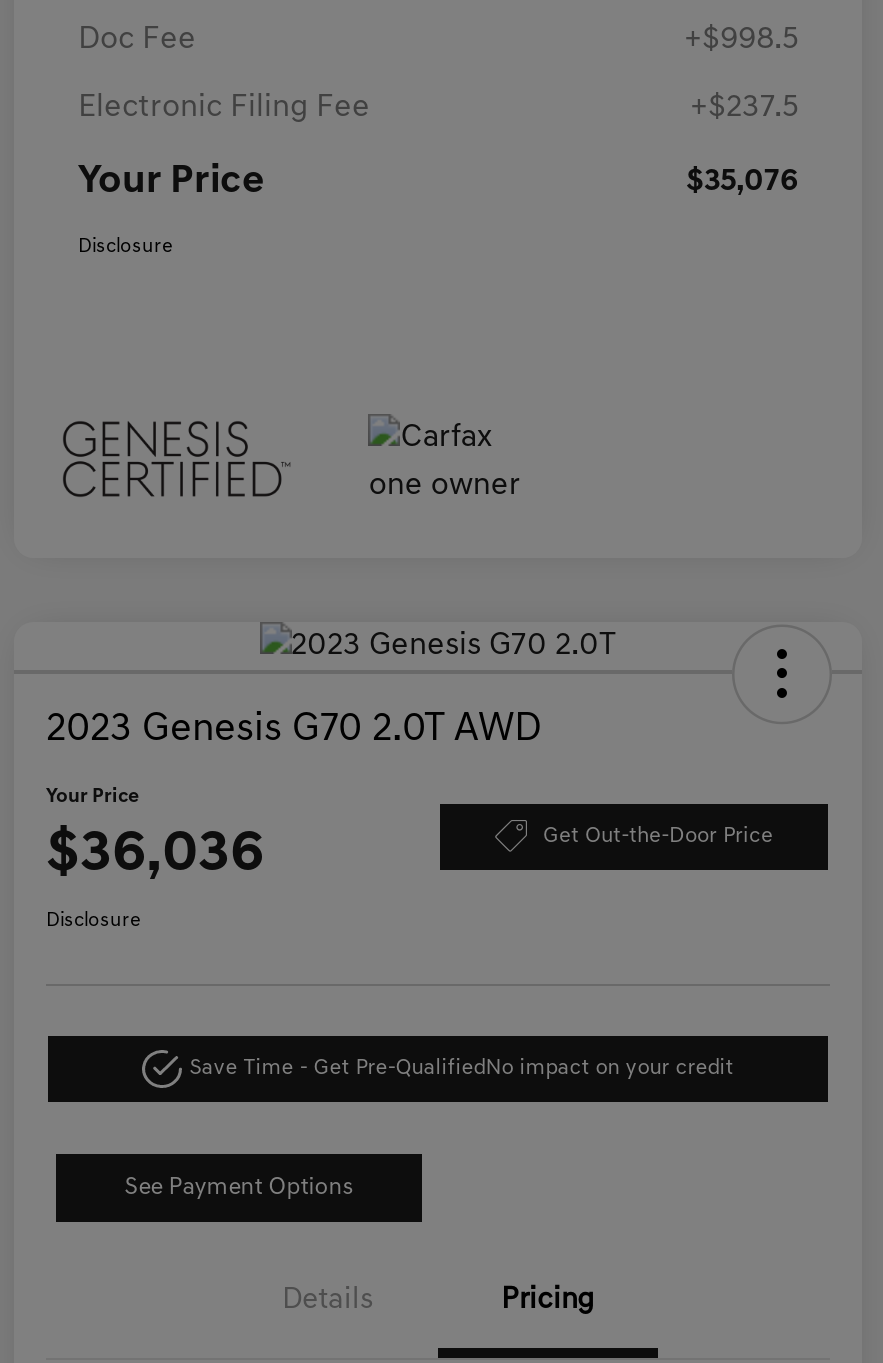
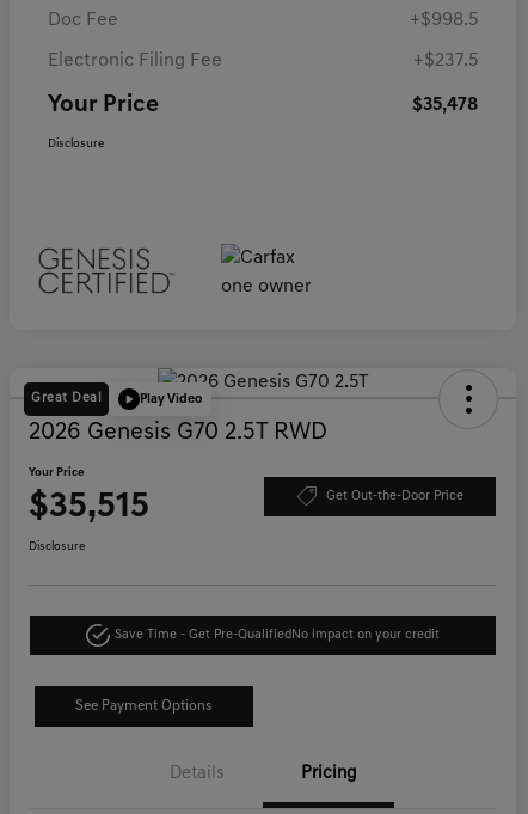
[686,166,798,198] $35,076 -> [412,96,478,115] $35,478
[46,710,542,750] 2023 Genesis G70 2.0T AWD -> [29,392,327,445] Great Deal | Play Video | 2026 Genesis G70 2.5T RWD
[46,824,264,886] $36,036 -> [29,489,149,526] $35,515

